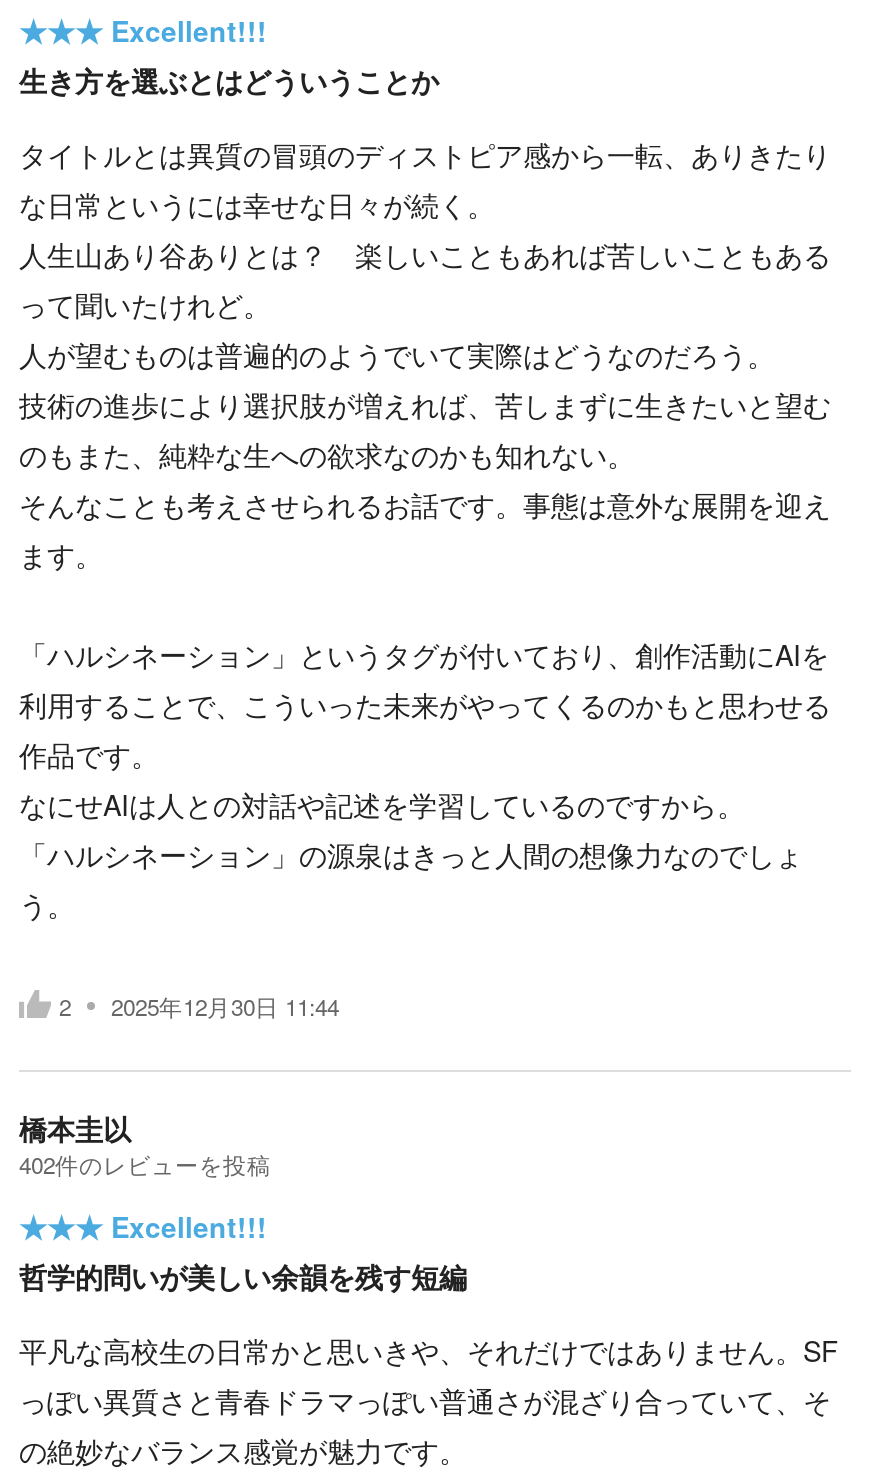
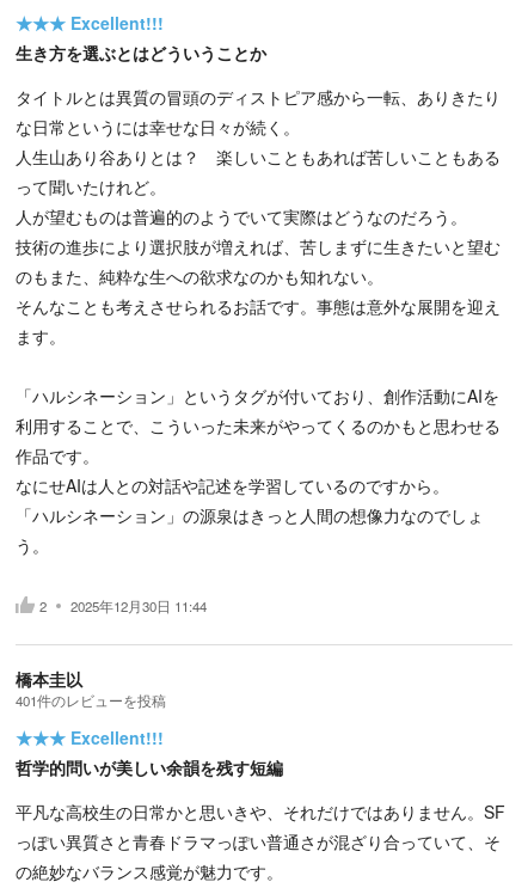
[19,1148,271,1180] 402件のレビューを投稿 -> [16,691,166,710] 401件のレビューを投稿

